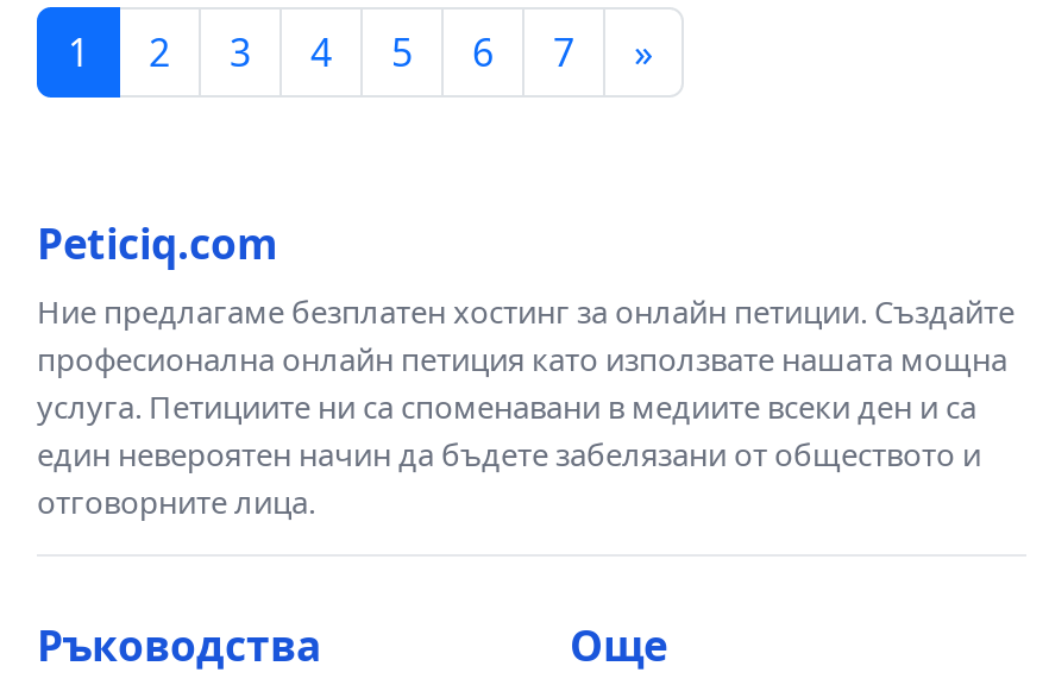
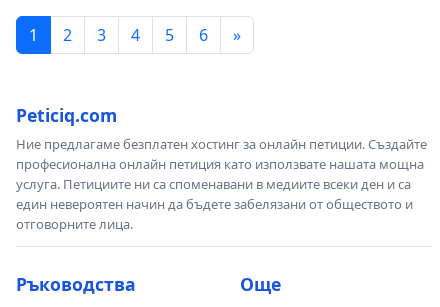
[553,25,574,78] 7 -> none

